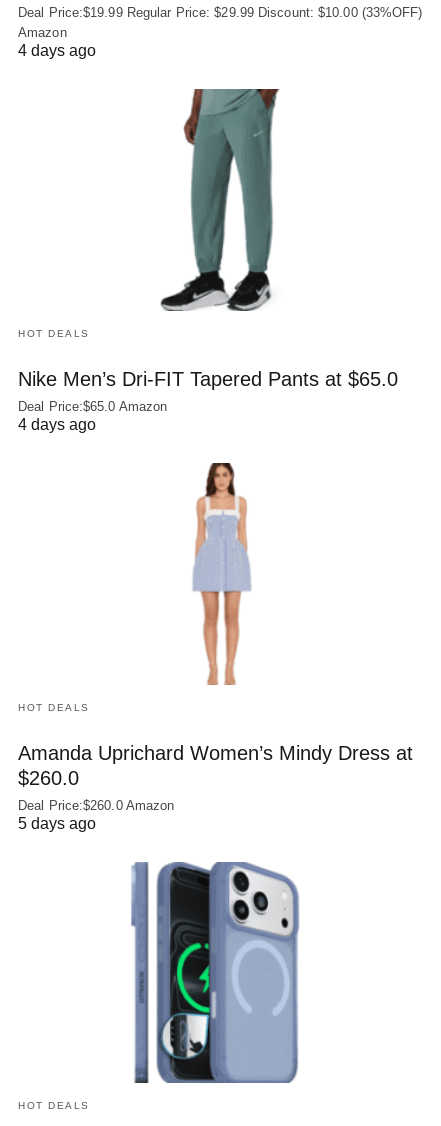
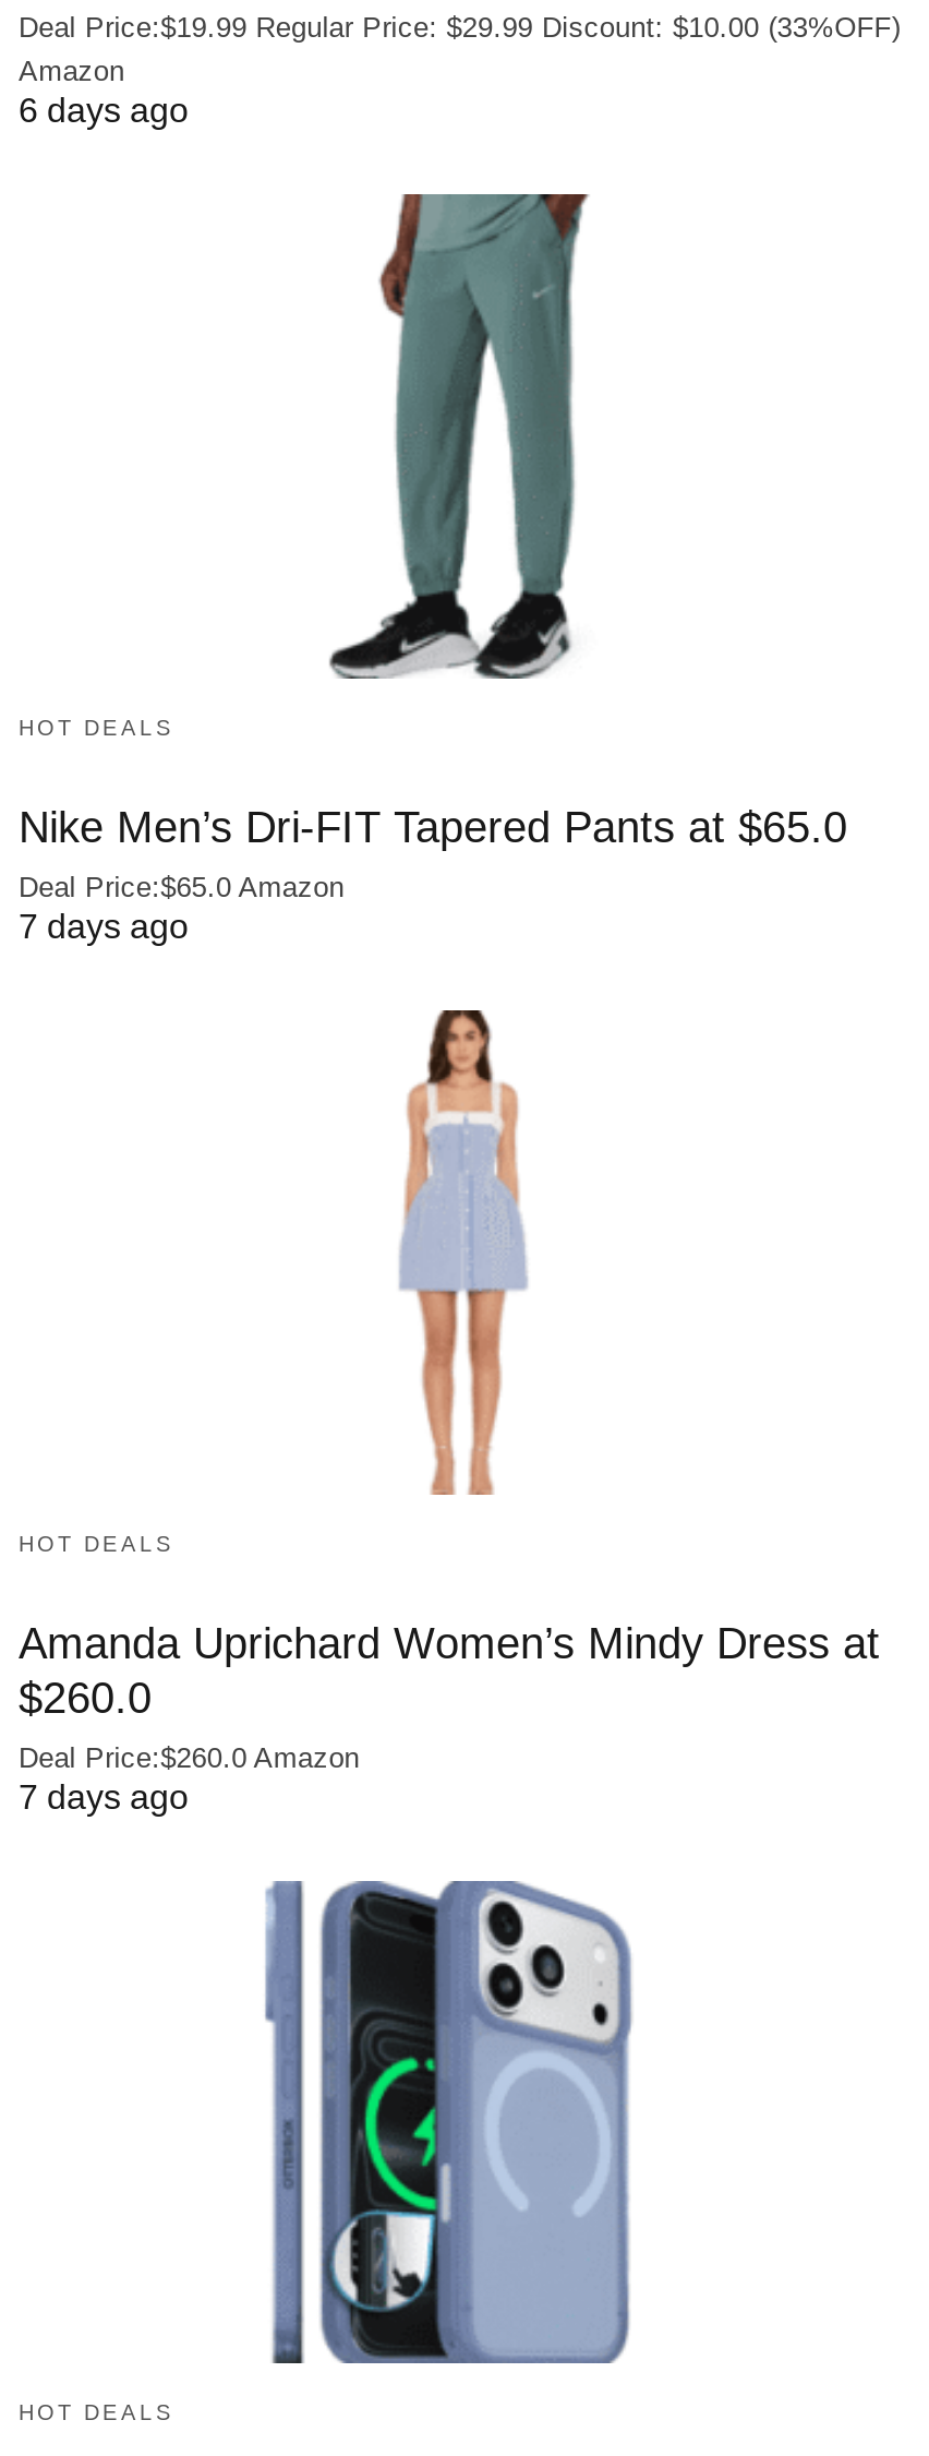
[18,42,96,59] 4 days ago -> [19,92,189,129] 6 days ago
[18,416,96,433] 4 days ago -> [19,907,189,944] 7 days ago
[18,814,96,831] 5 days ago -> [19,1777,189,1814] 7 days ago

